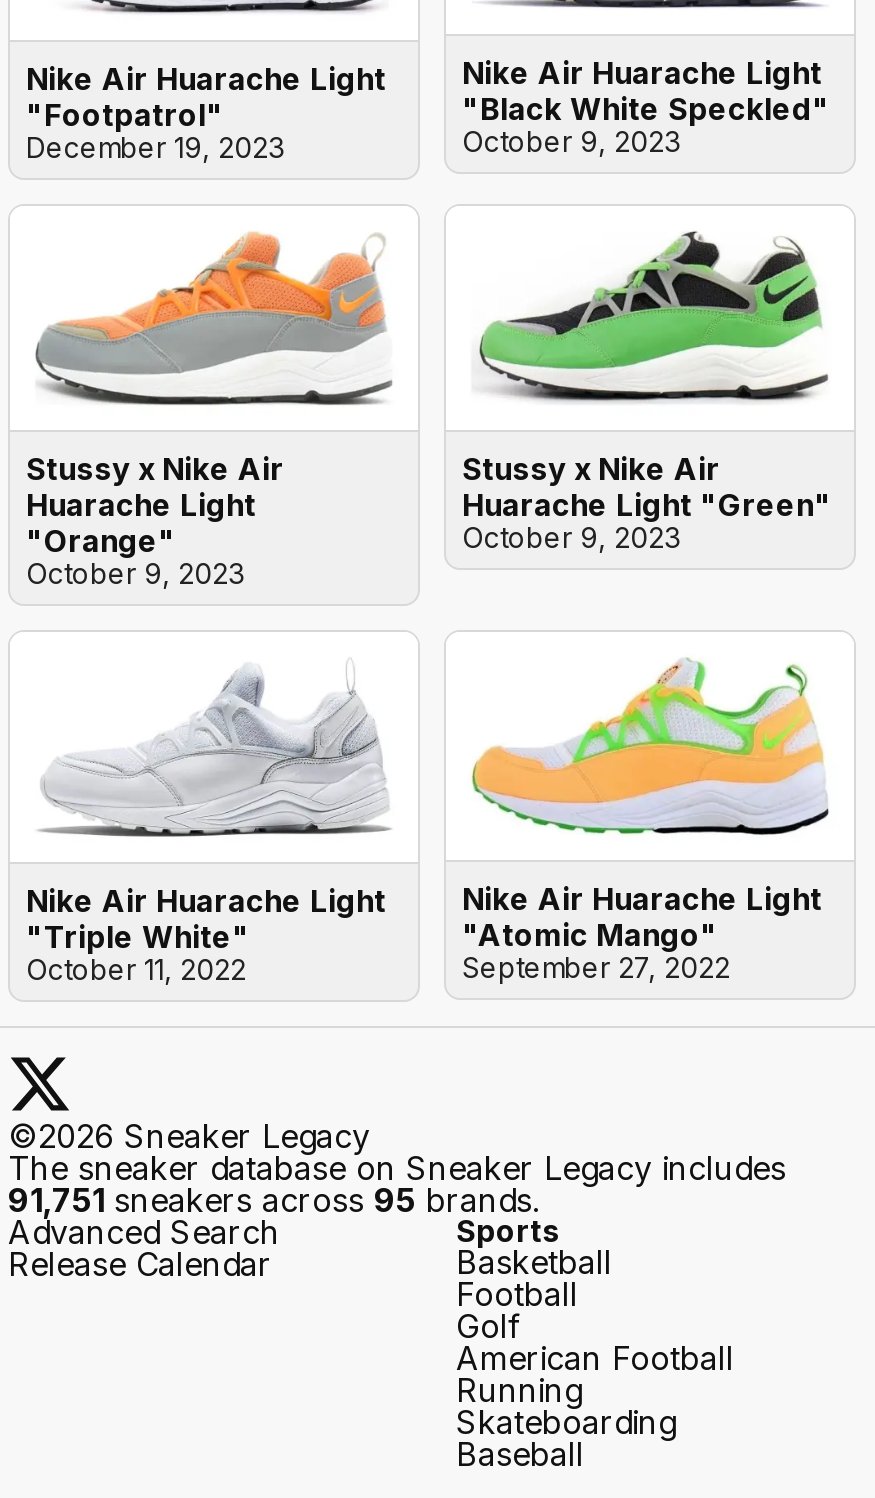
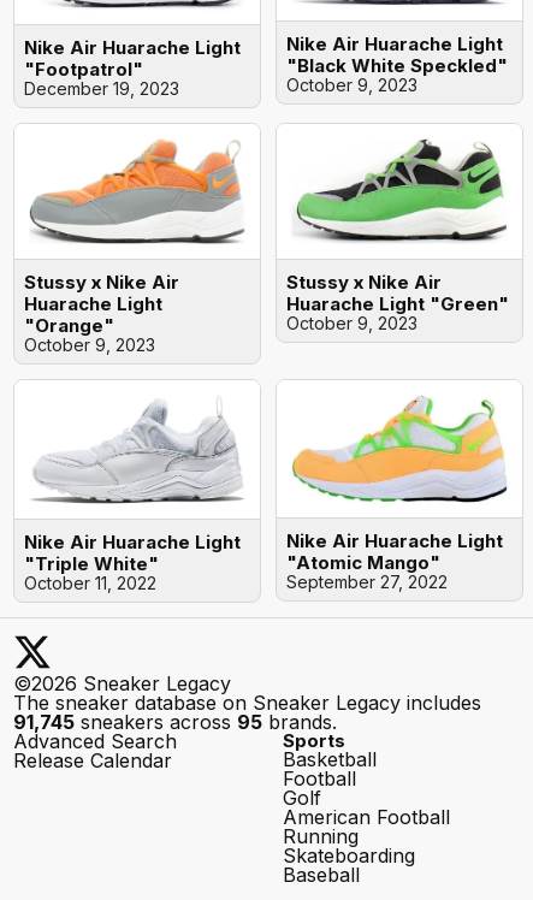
[8,1179,540,1219] 91,751sneakers across95brands. -> [13,709,337,733] 91,745sneakers across95brands.

